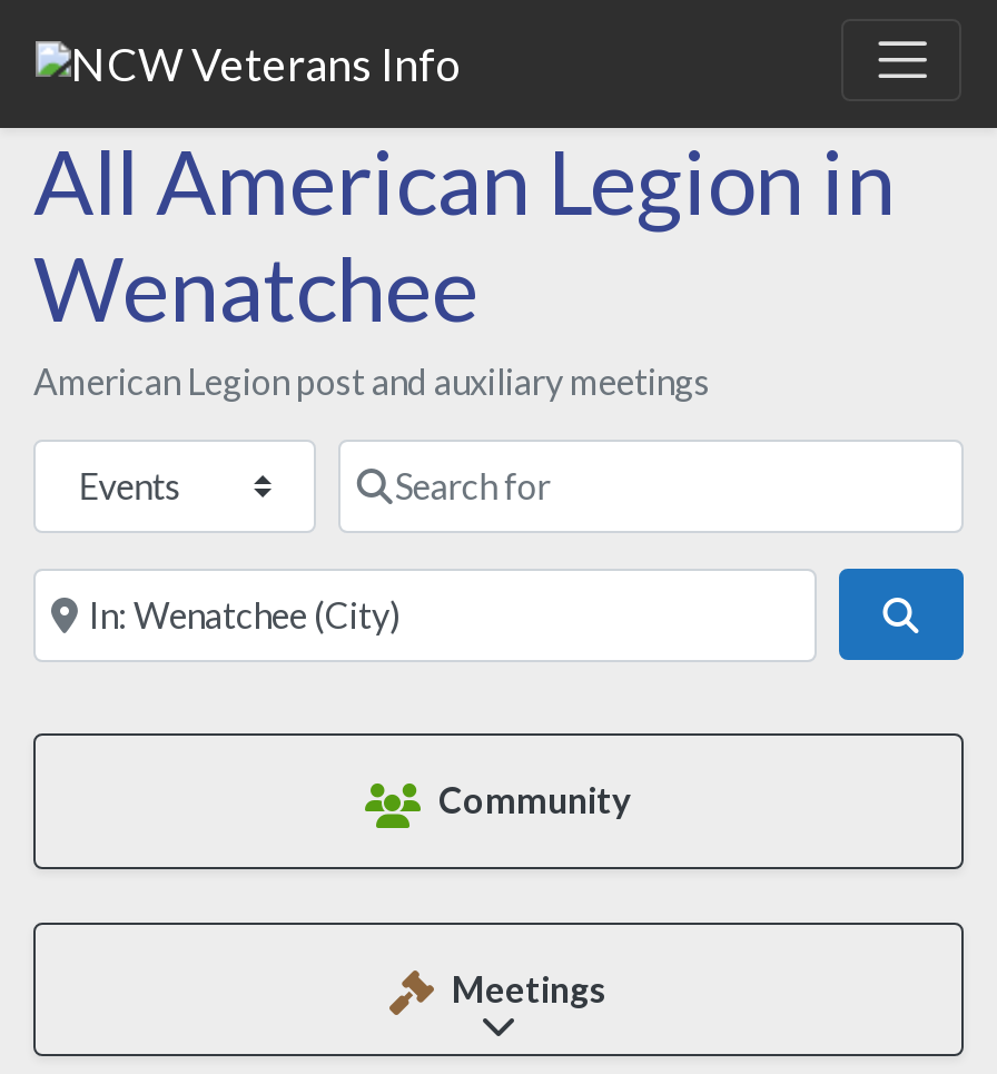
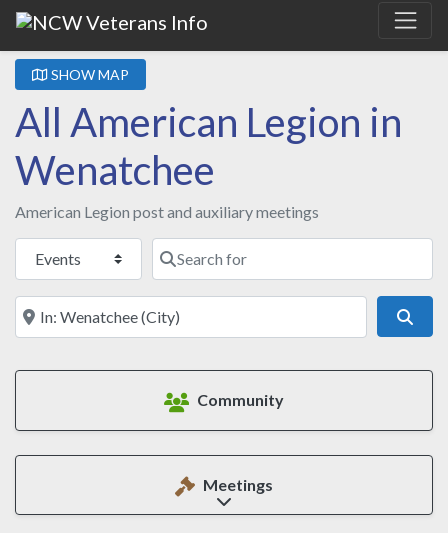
none -> [48,66,129,83] SHOW MAP

